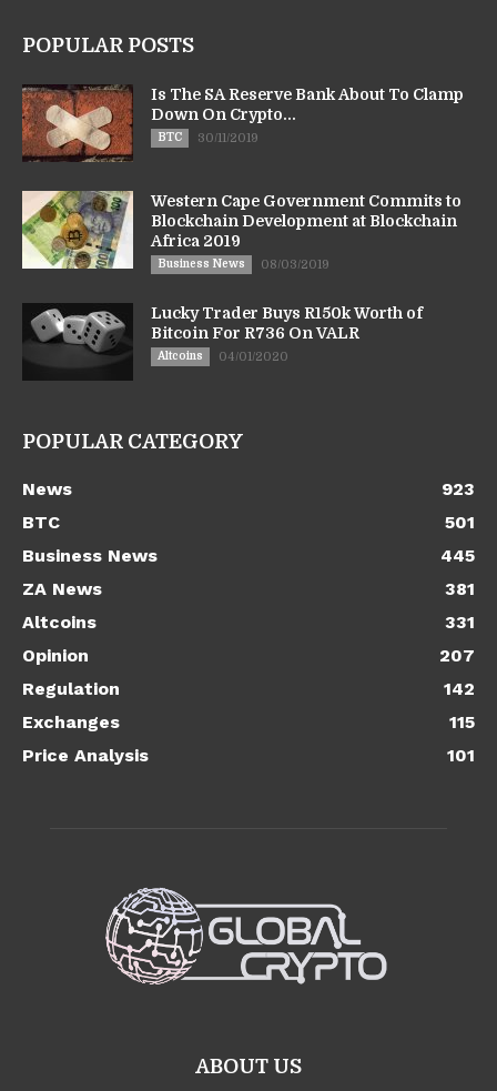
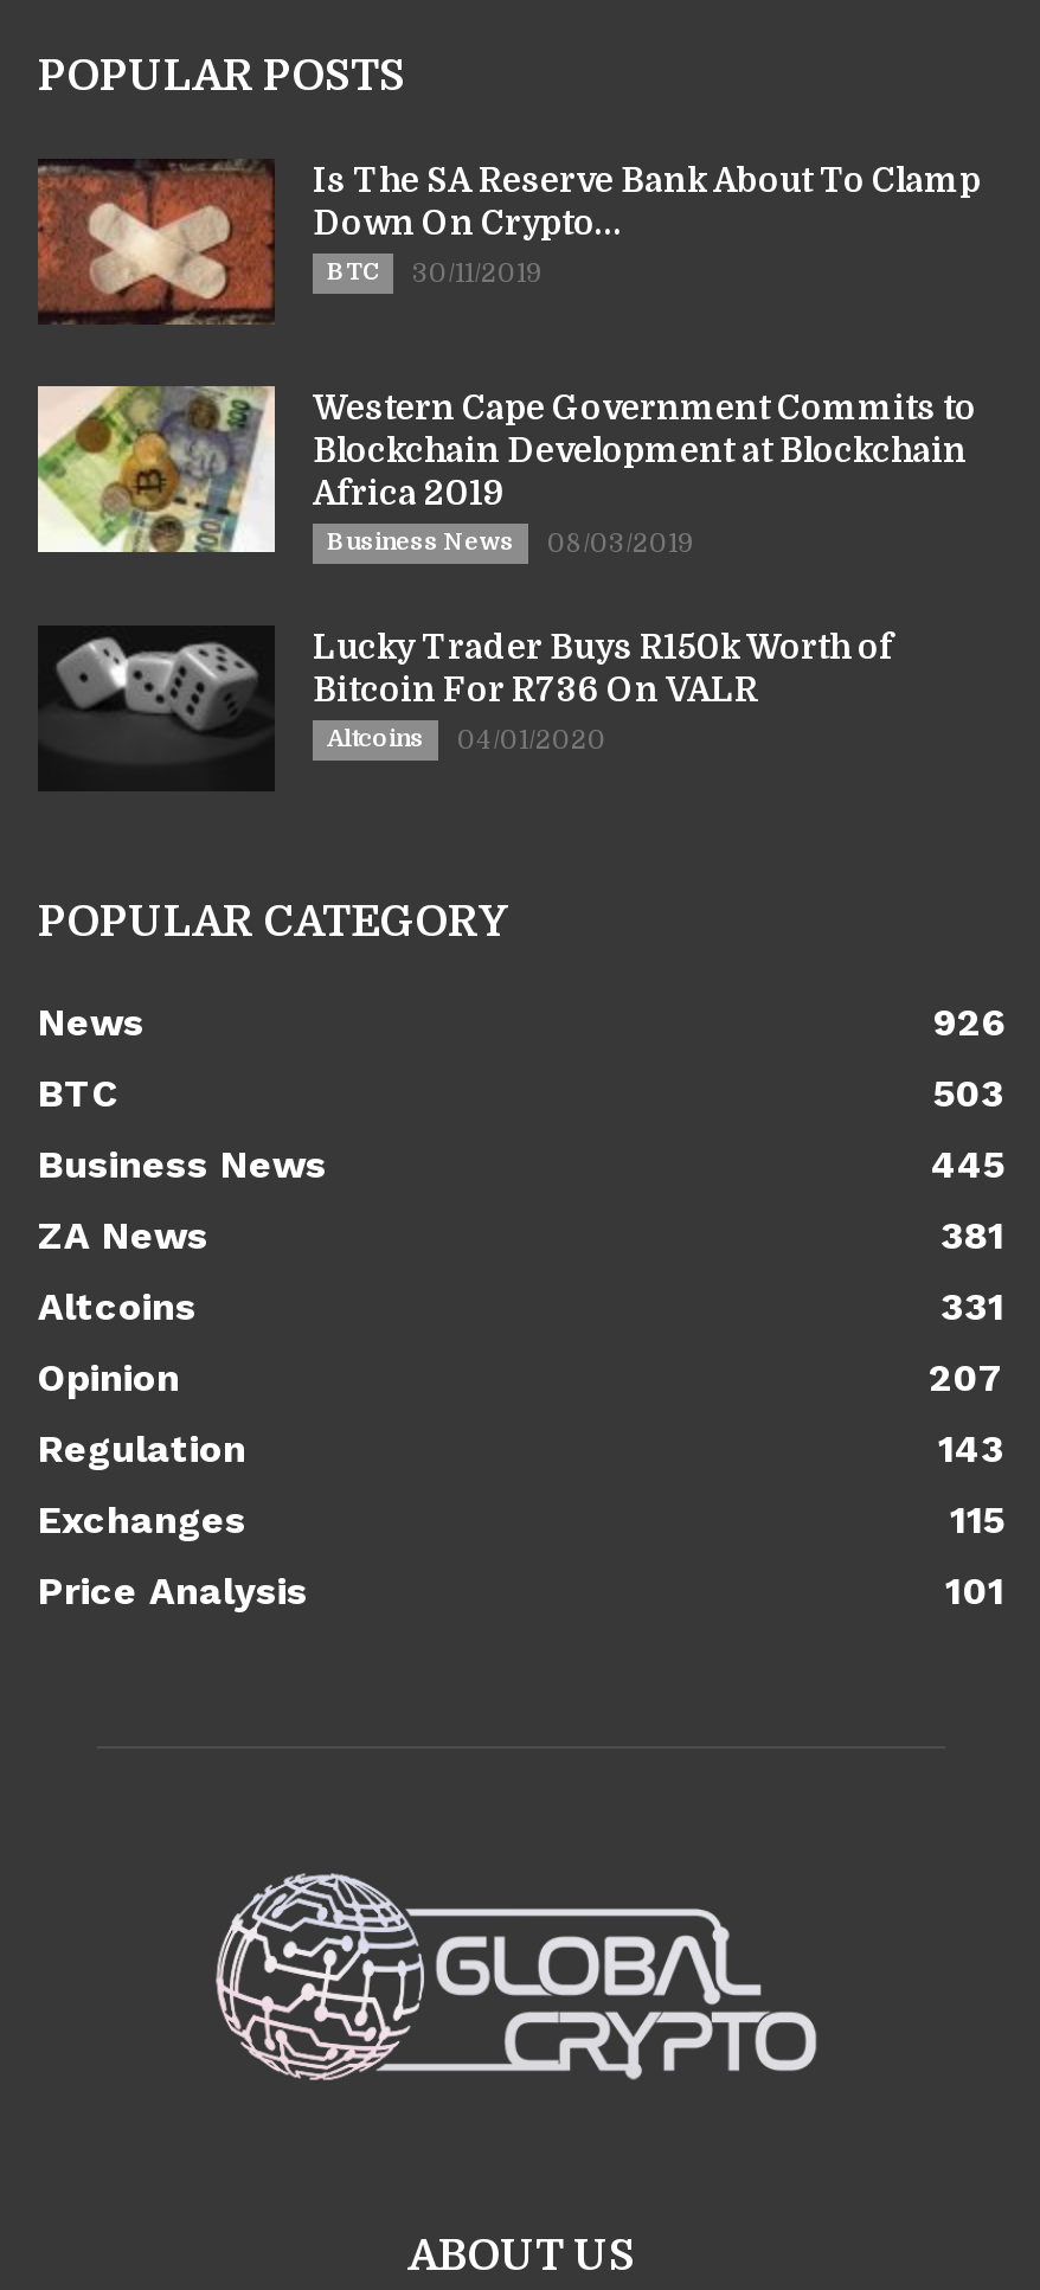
[442,478,475,500] 923 -> [933,1000,1004,1045] 926
[445,512,475,533] 501 -> [933,1071,1004,1116] 503
[444,678,475,699] 142 -> [938,1427,1004,1472] 143

